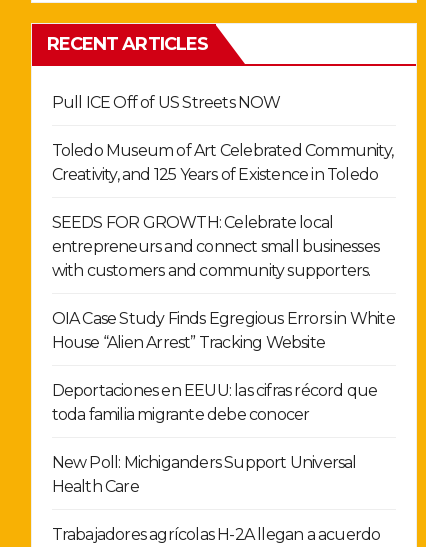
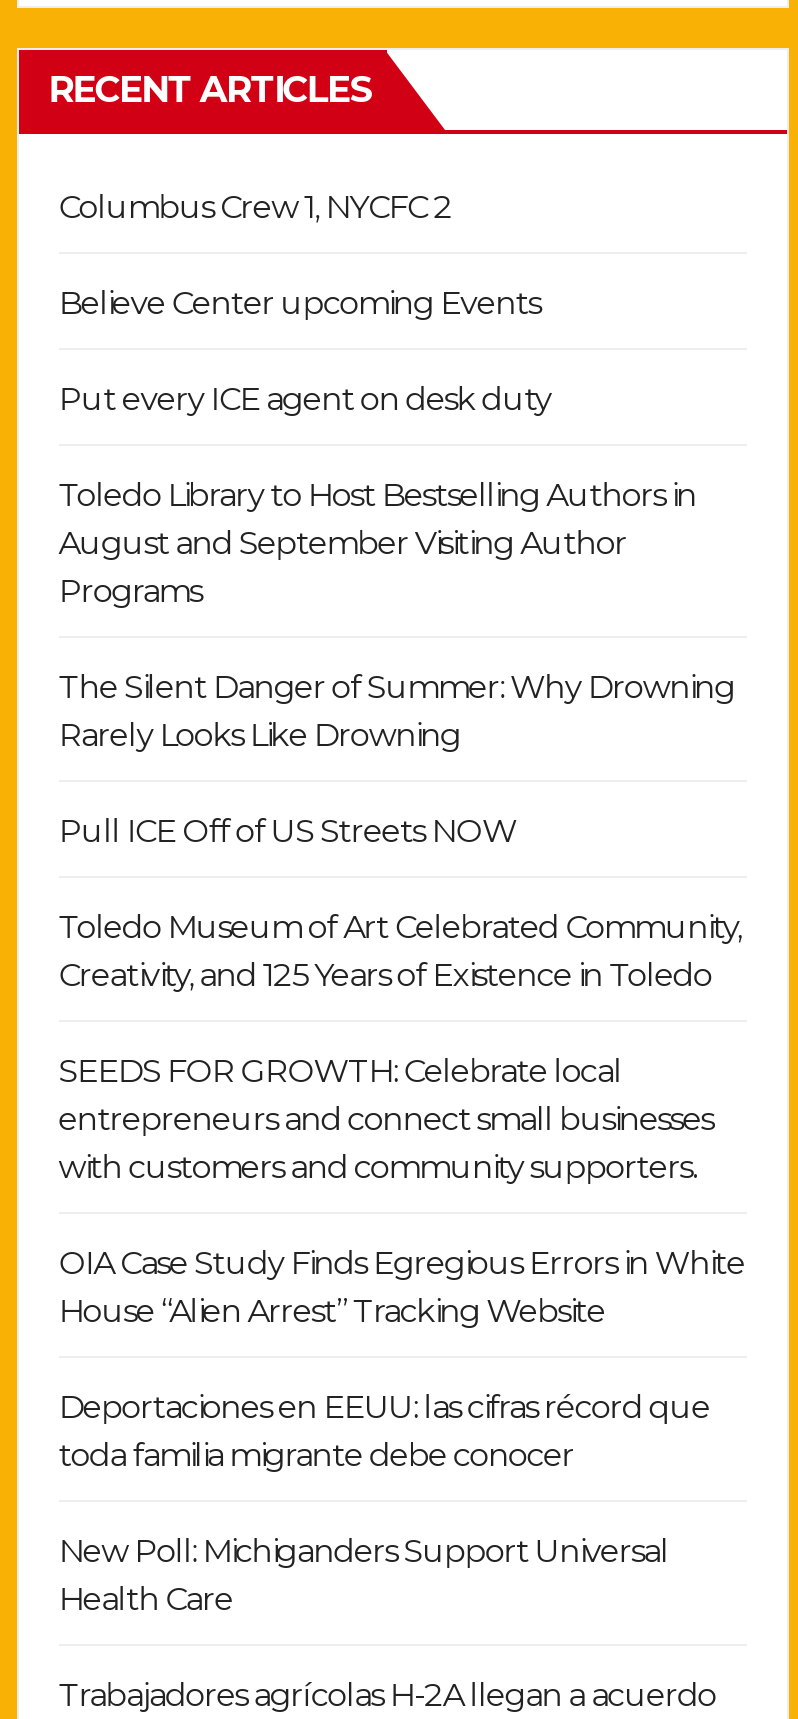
none -> [58,188,735,754] Columbus Crew 1, NYCFC 2 | Believe Center upcoming Events | Put every ICE agent on desk duty | Toledo Library to Host Bestselling Authors in | August and September Visiting Author | Programs | The Silent Danger of Summer: Why Drowning | Rarely Looks Like Drowning

